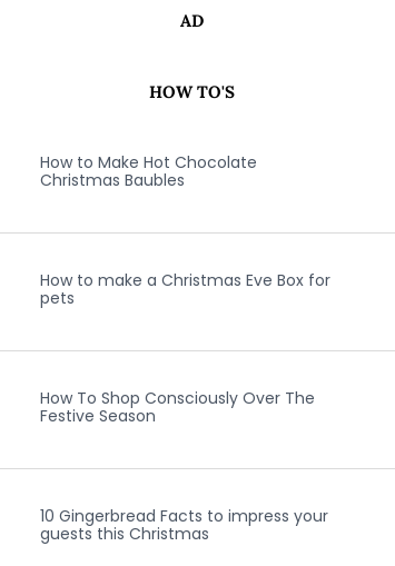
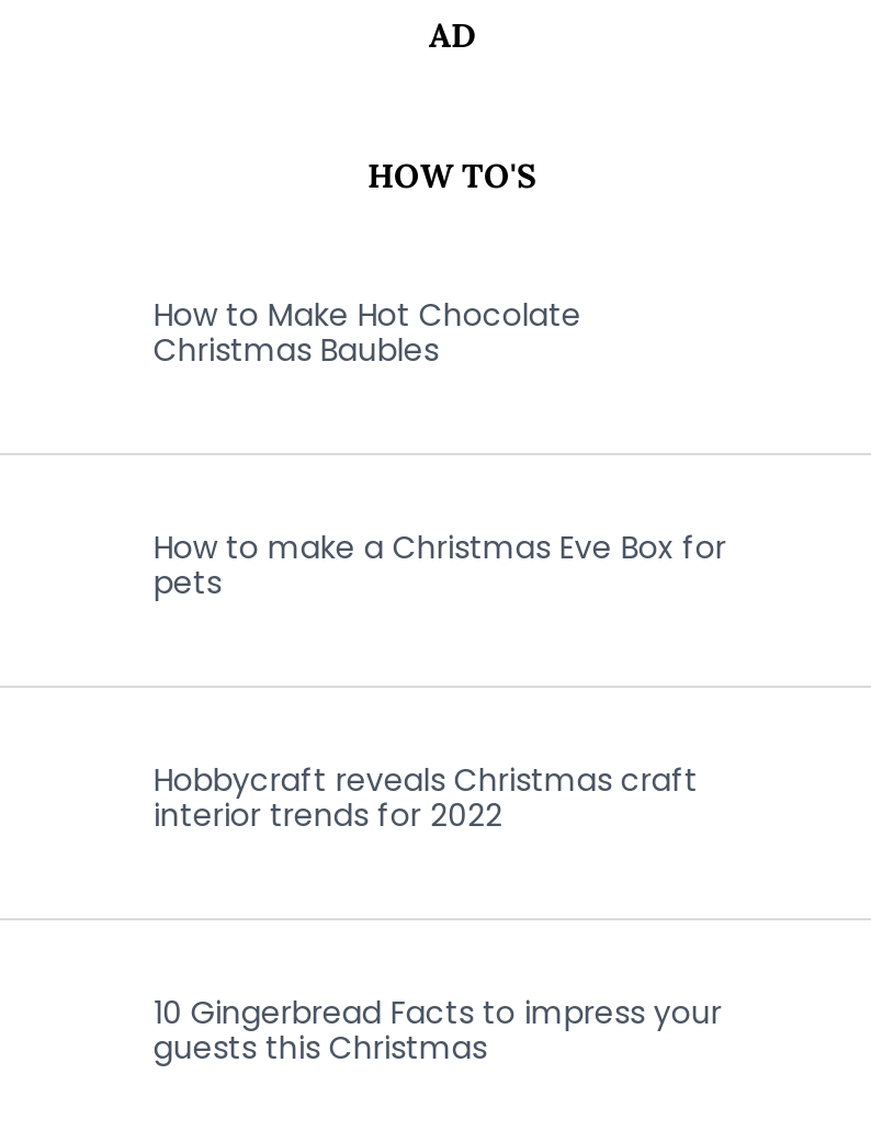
[40,387,315,427] How To Shop Consciously Over The | Festive Season -> [153,758,697,837] Hobbycraft reveals Christmas craft | interior trends for 2022

